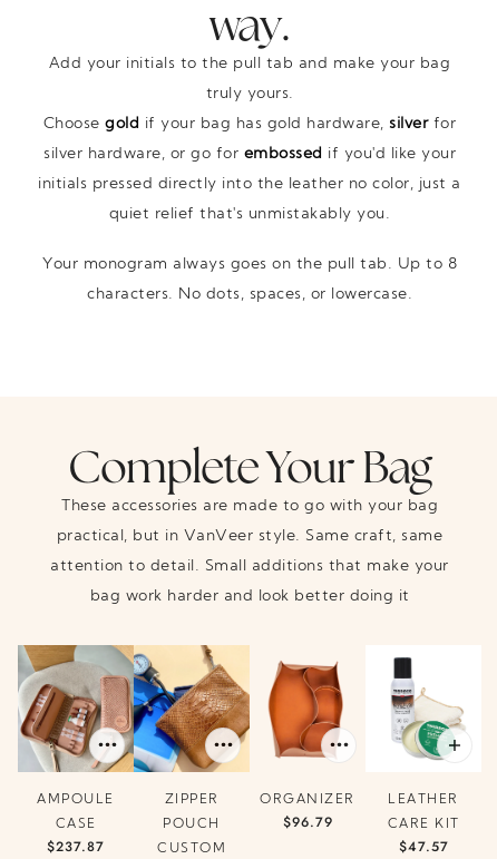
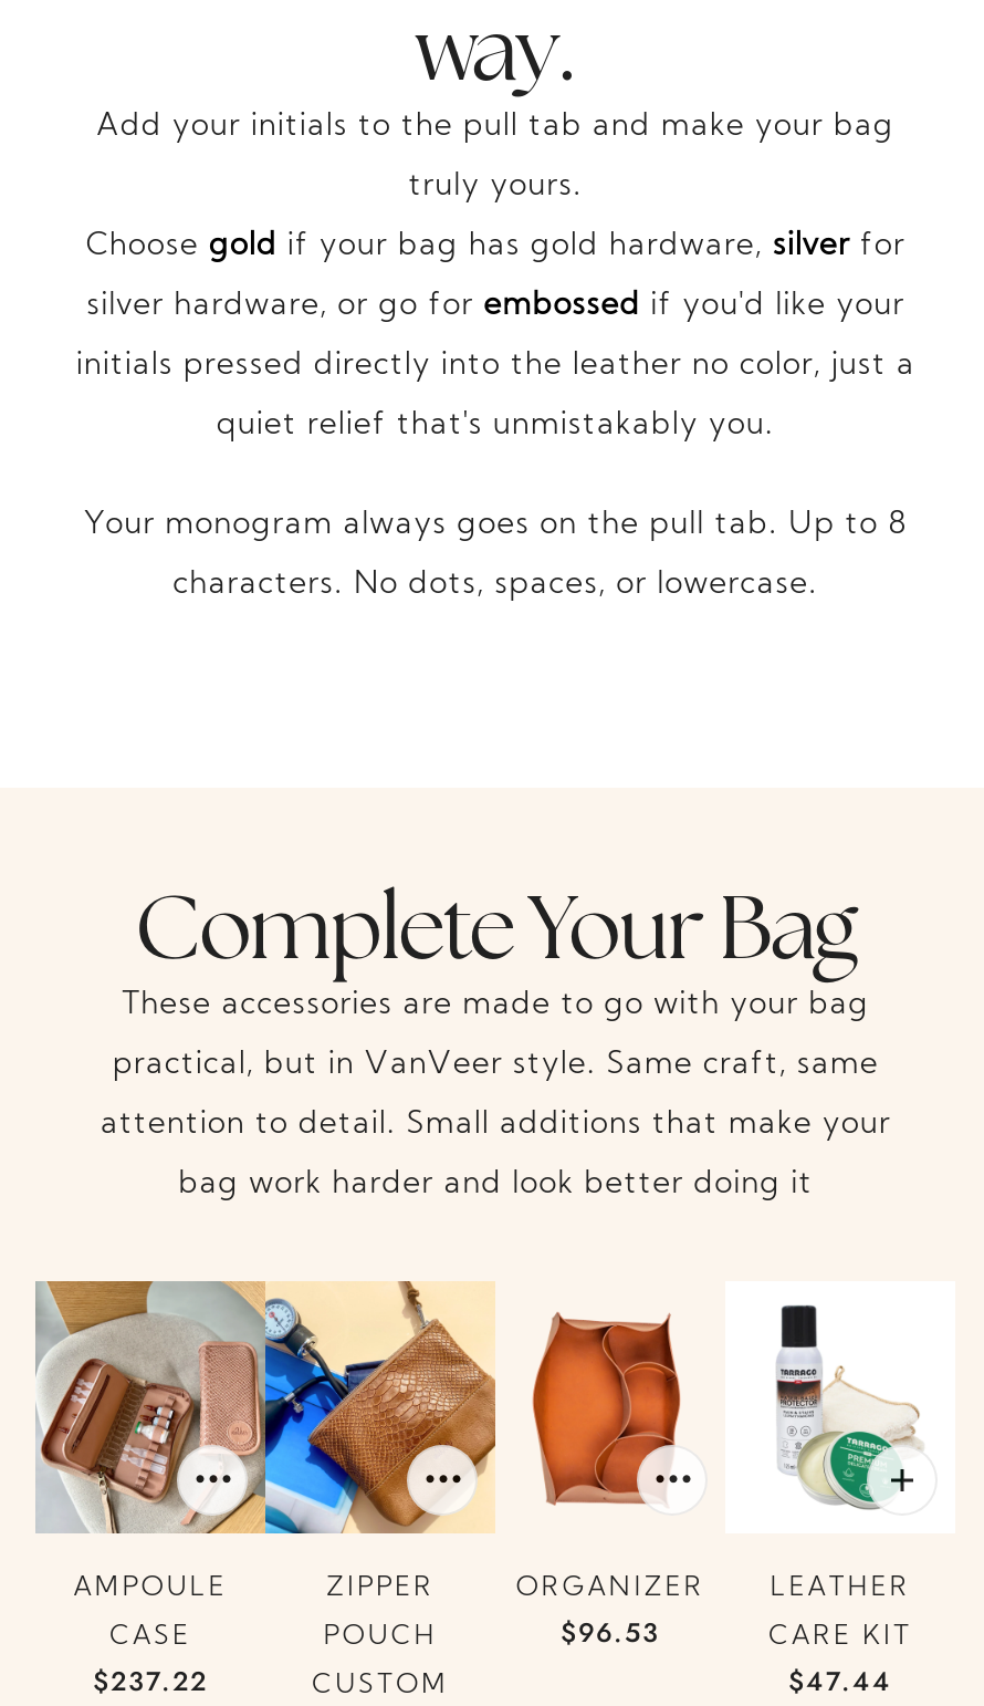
[282,812,333,832] $96.79 -> [561,1613,660,1652] $96.53
[47,836,105,857] $237.87 -> [93,1661,208,1701] $237.22
[398,836,449,857] $47.57 -> [788,1661,892,1701] $47.44

